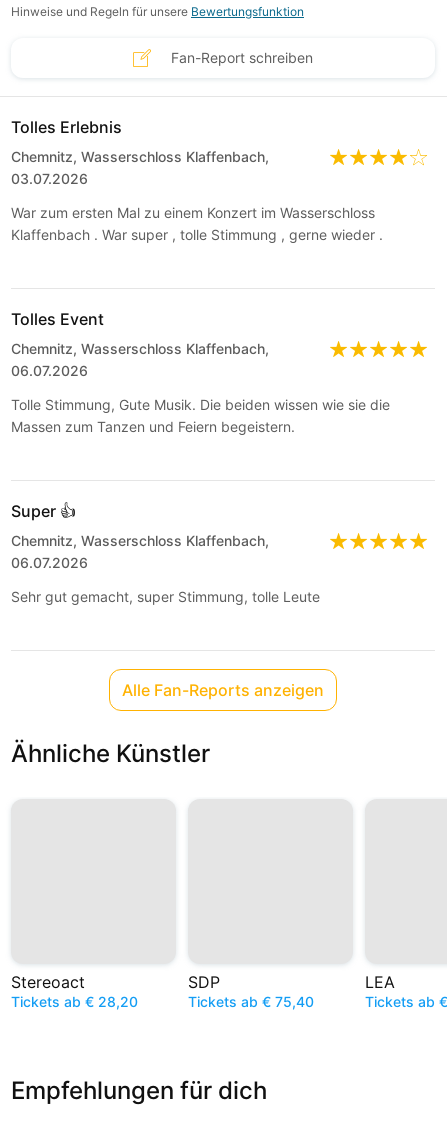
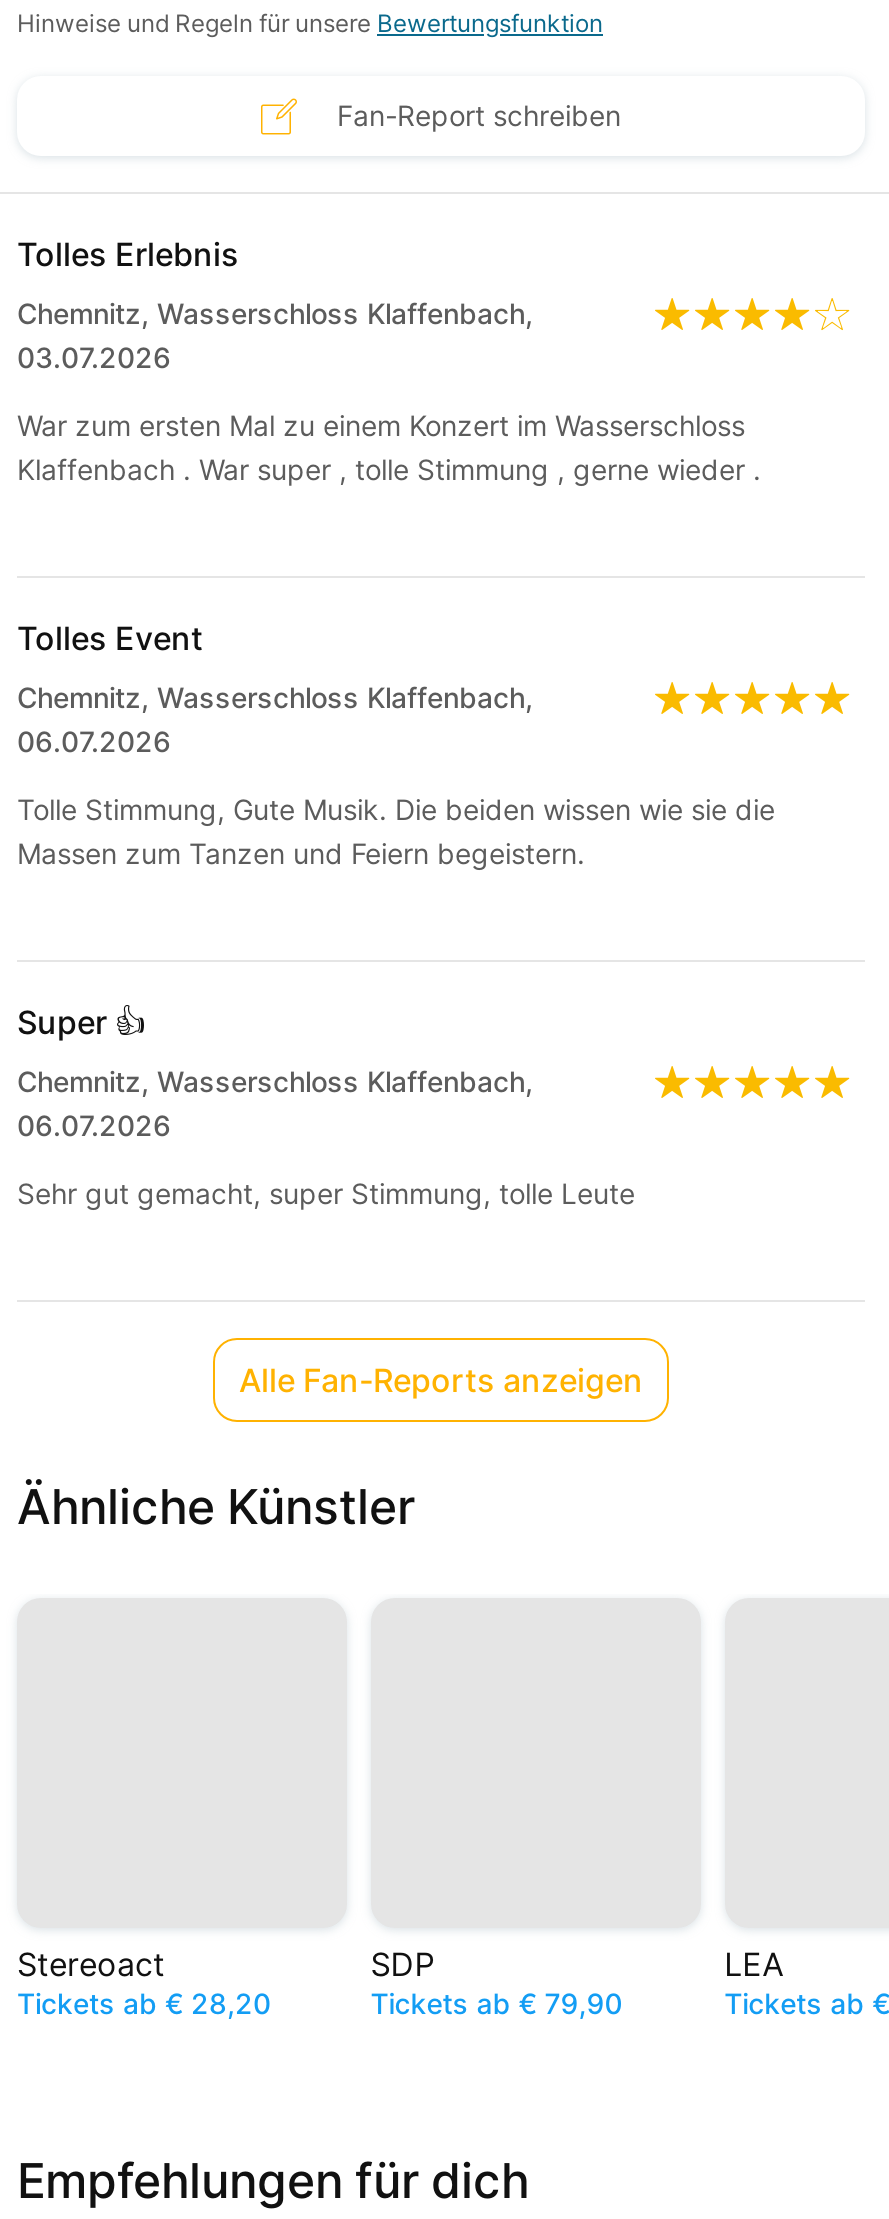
[188,993,314,1010] Tickets ab € 75,40 -> [371,1986,623,2020] Tickets ab € 79,90

